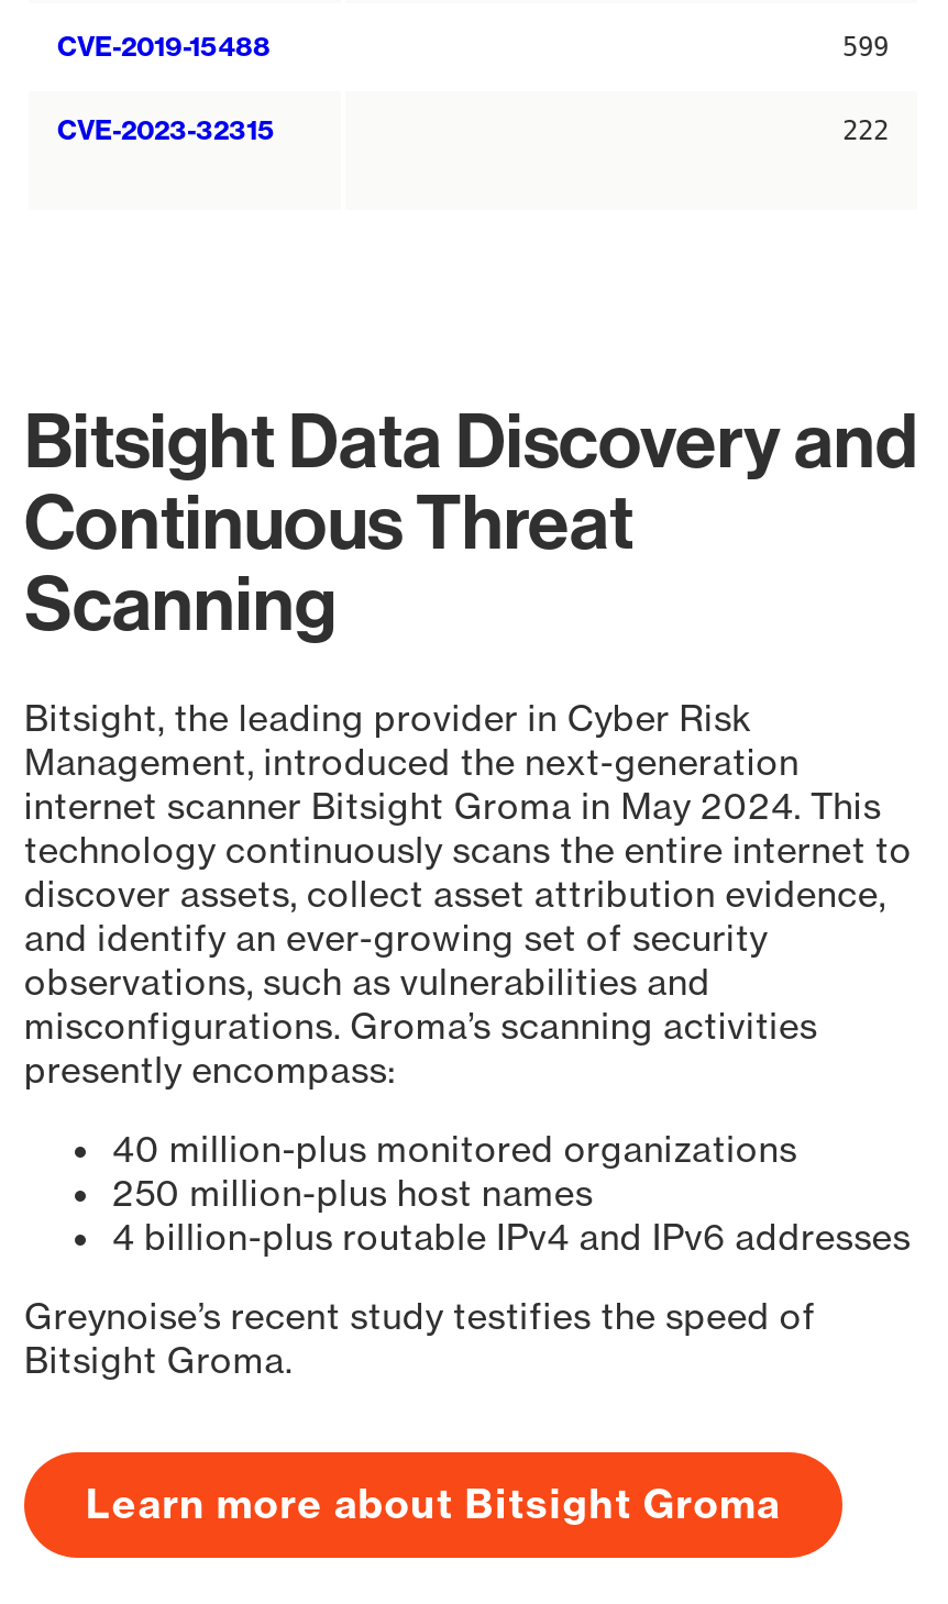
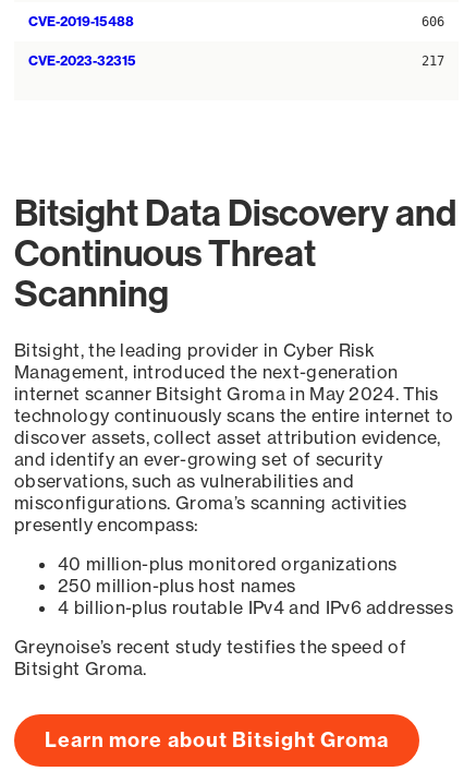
[842,32,889,63] 599 -> [422,14,444,30] 606
[842,116,889,146] 222 -> [422,54,444,69] 217

